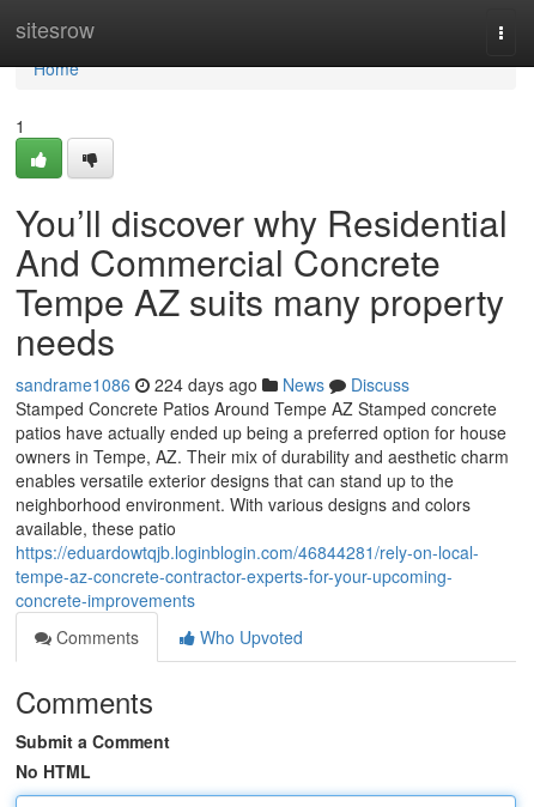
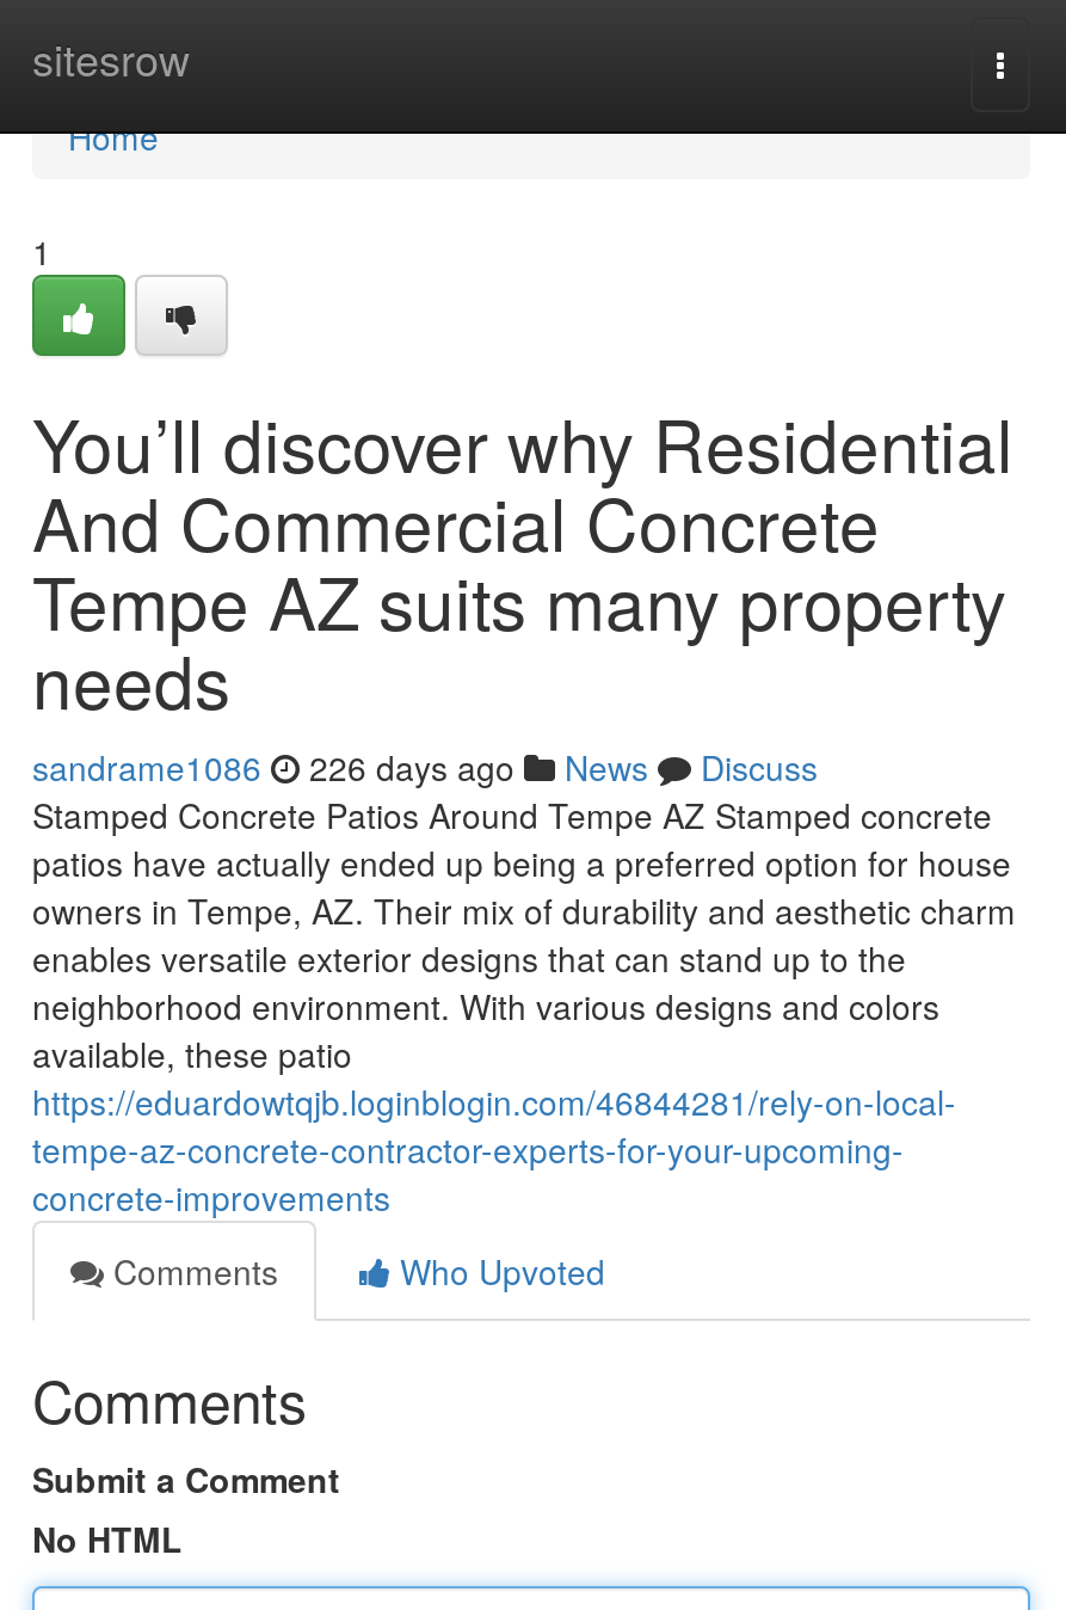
[16,372,409,396] sandrame1086 224 days ago News Discuss -> [32,743,818,791] sandrame1086 226 days ago News Discuss

